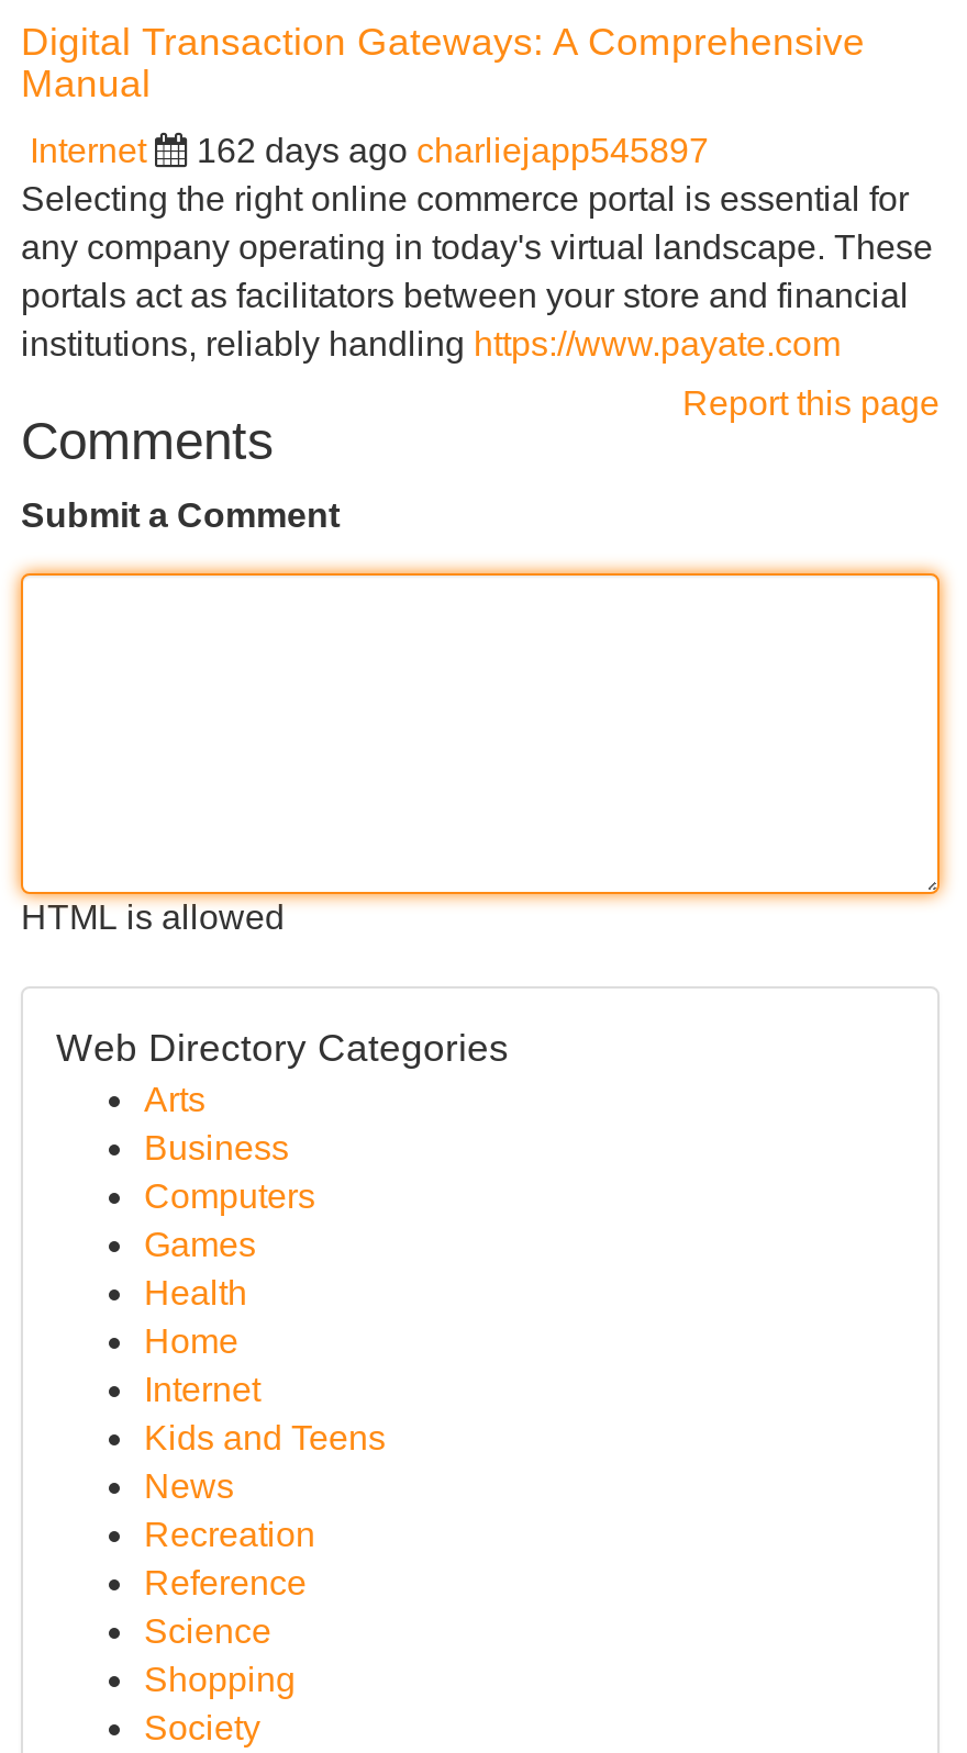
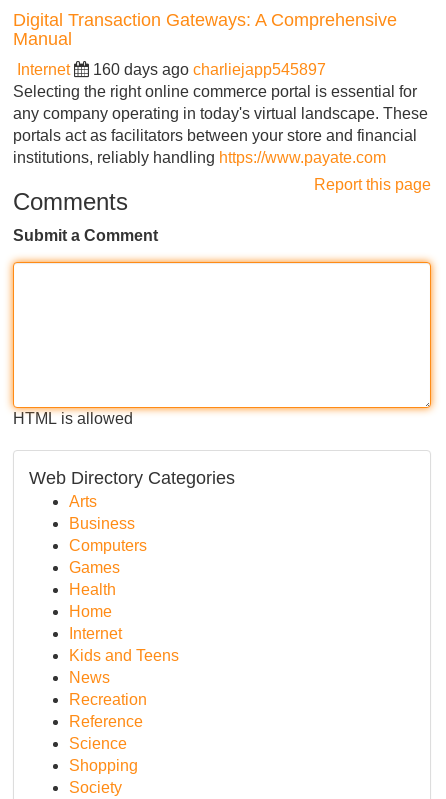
[197,132,709,169] 162 days ago charliejapp545897 -> [93,61,326,78] 160 days ago charliejapp545897

